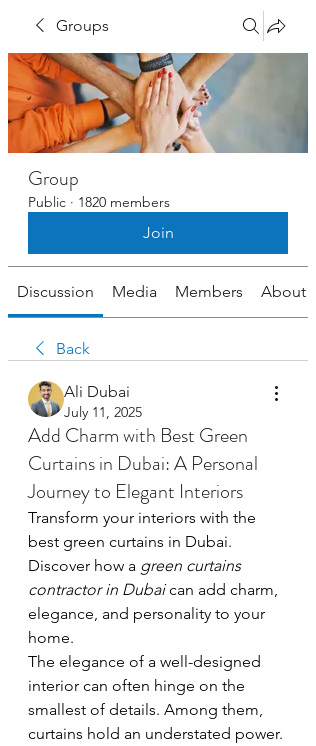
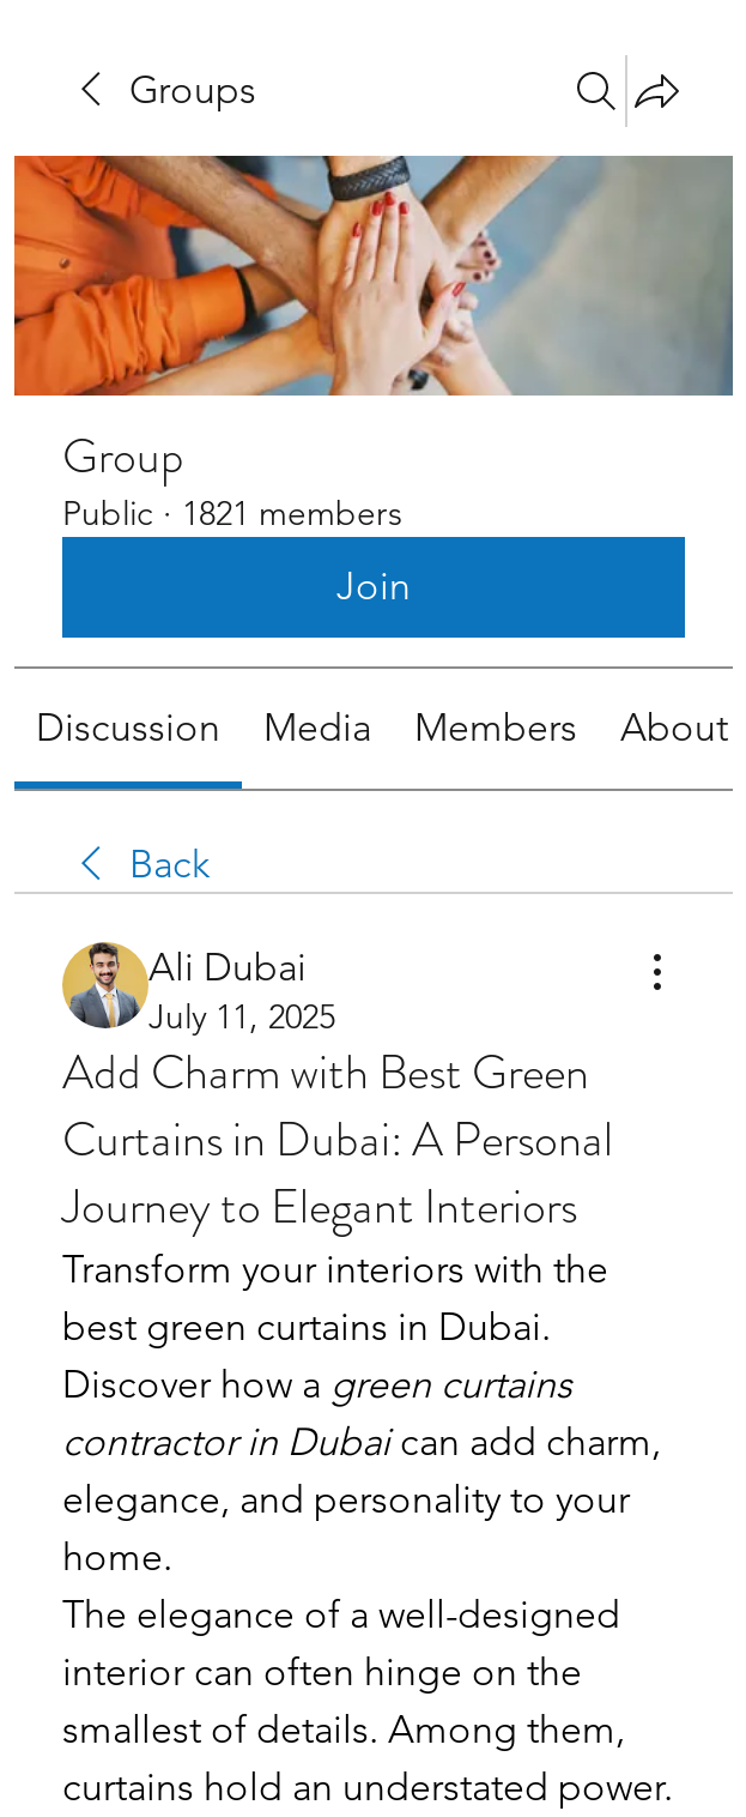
[28,193,170,211] Public · 1820 members -> [62,491,402,534] Public · 1821 members

